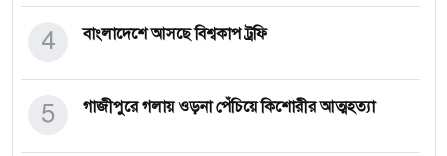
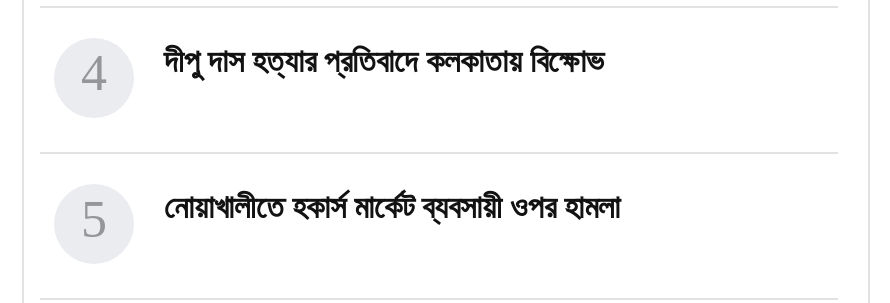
[83,24,267,44] বাংলাদেশে আসছে বিশ্বকাপ ট্রফি -> [164,45,604,79] দীপু দাস হত্যার প্রতিবাদে কলকাতায় বিক্ষোভ
[83,97,375,117] গাজীপুরে গলায় ওড়না পেঁচিয়ে কিশোরীর আত্মহত্যা -> [164,191,620,225] নোয়াখালীতে হকার্স মার্কেট ব্যবসায়ী ওপর হামলা

